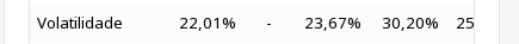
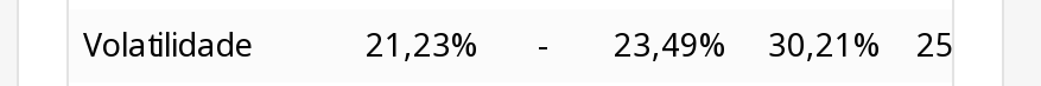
[179,11,236,33] 22,01% -> [366,22,480,65] 21,23%
[304,11,361,33] 23,67% -> [614,22,728,65] 23,49%
[381,11,438,33] 30,20% -> [768,22,882,65] 30,21%

